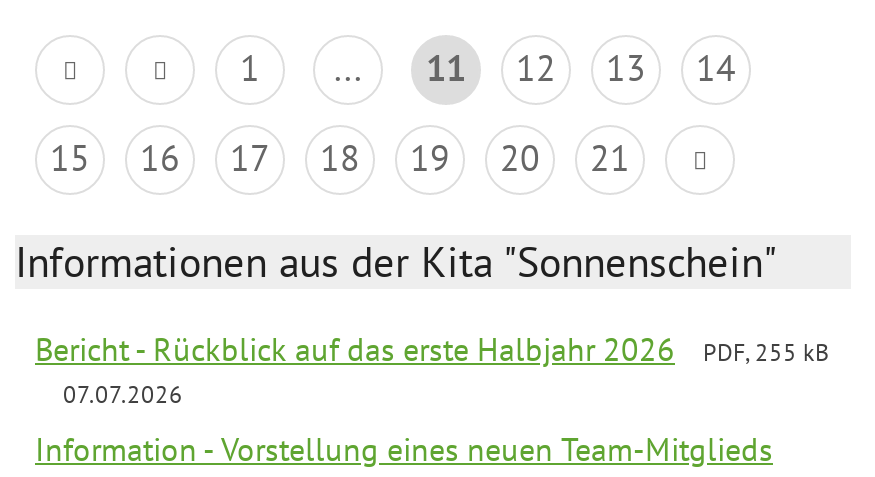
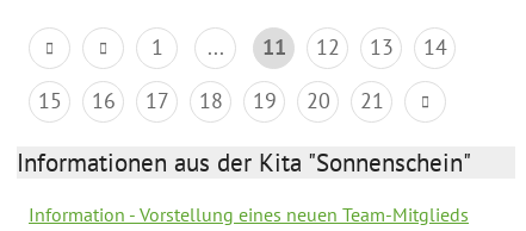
[35,329,829,409] Bericht - Rückblick auf das erste Halbjahr 2026 | PDF, 255 kB | 07.07.2026 -> none

